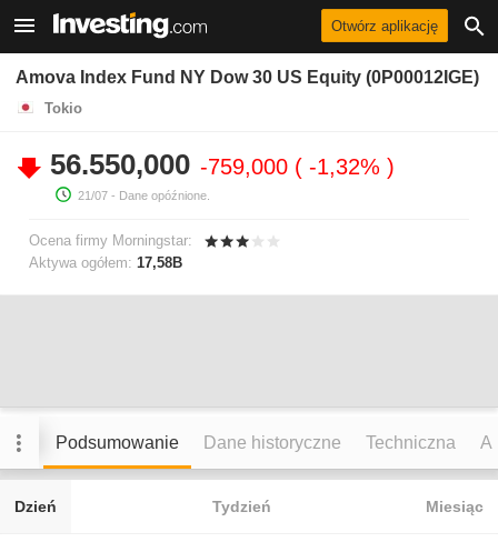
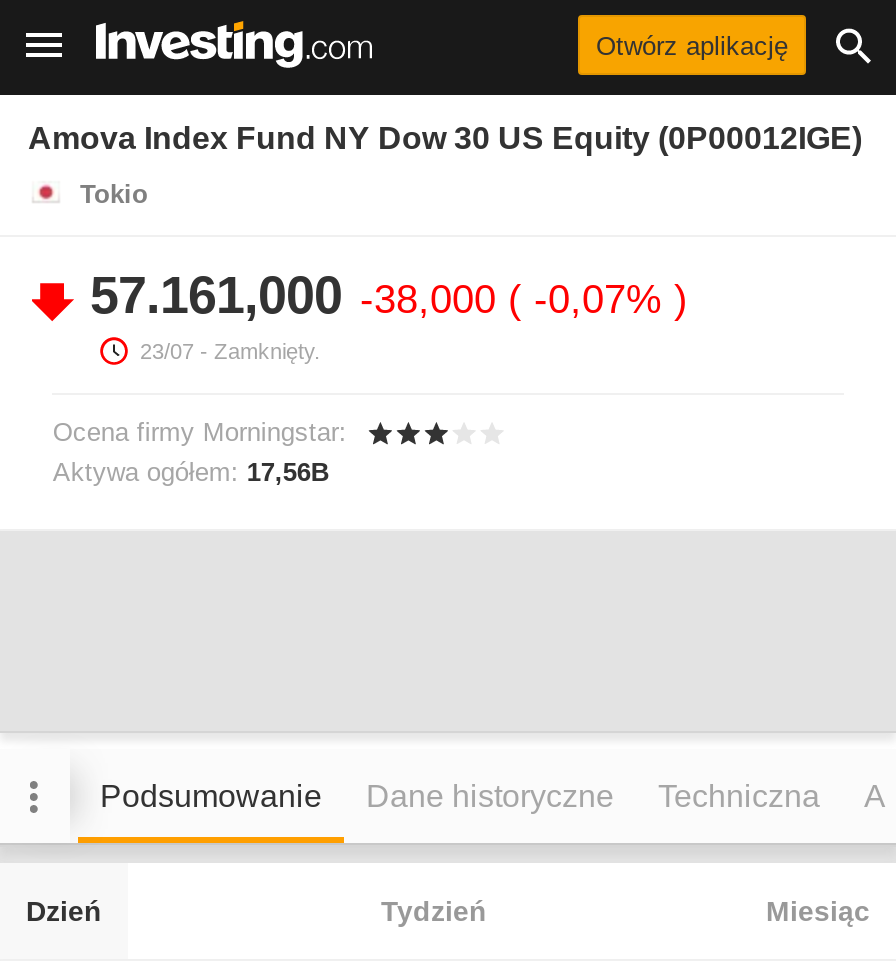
[50,148,387,202] 56.550,000 -759,000 -1,32% | 21/07 - Dane opóźnione. -> [90,265,674,363] 57.161,000 -38,000 -0,07% | 23/07 - Zamknięty.
[29,254,183,271] Aktywa ogółem: 17,58B -> [53,457,329,487] Aktywa ogółem: 17,56B

